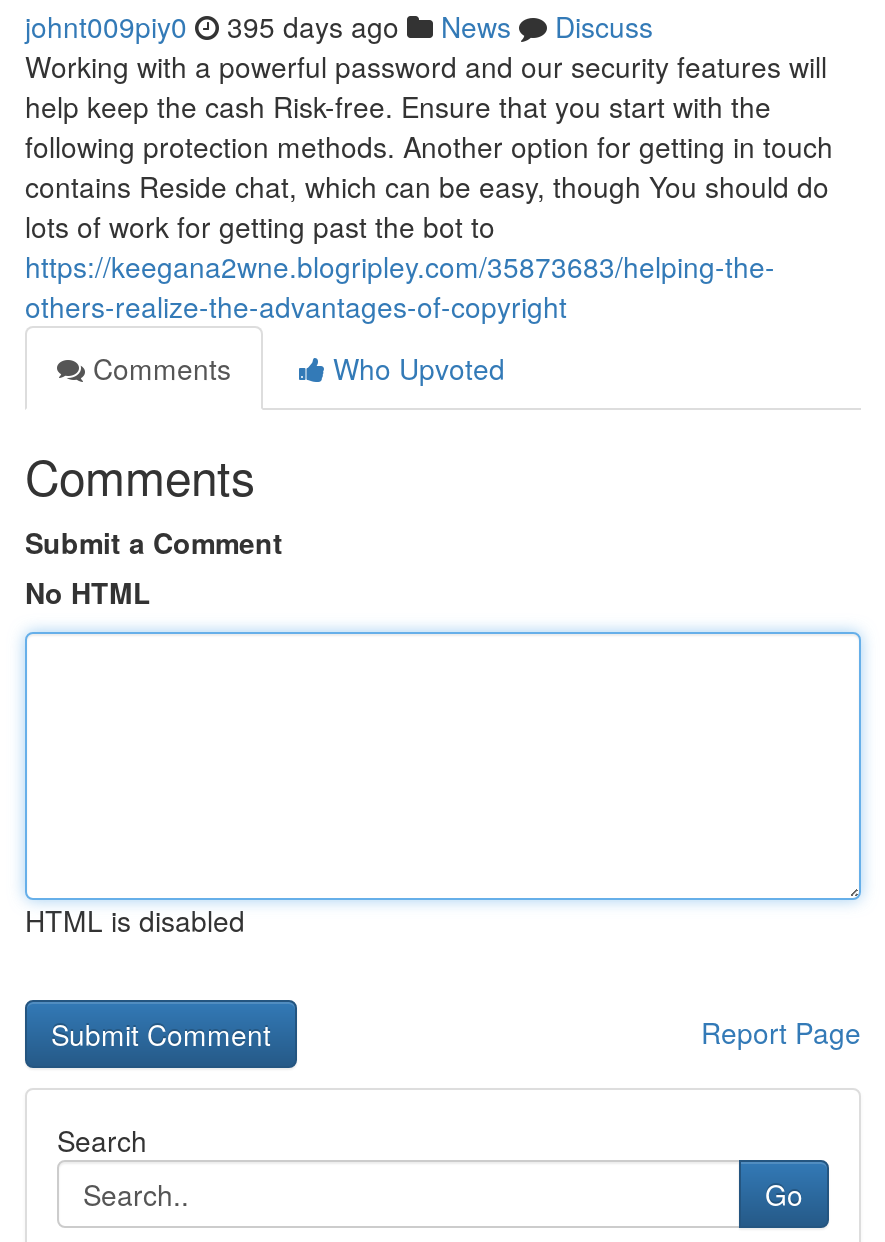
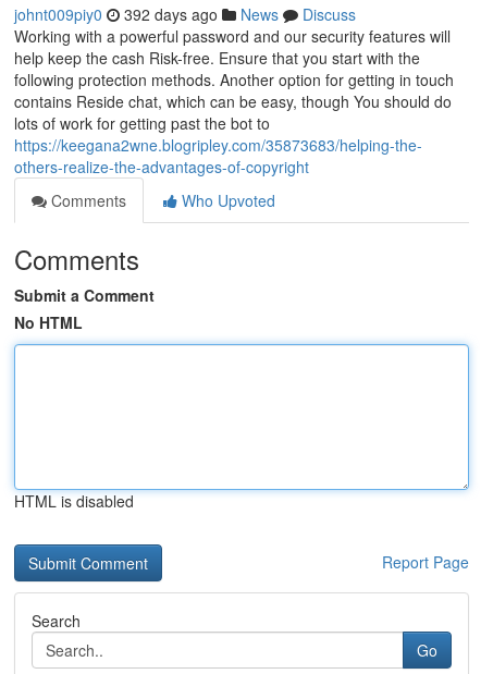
[25,6,653,46] johnt009piy0 395 days ago News Discuss -> [14,3,356,25] johnt009piy0 392 days ago News Discuss

